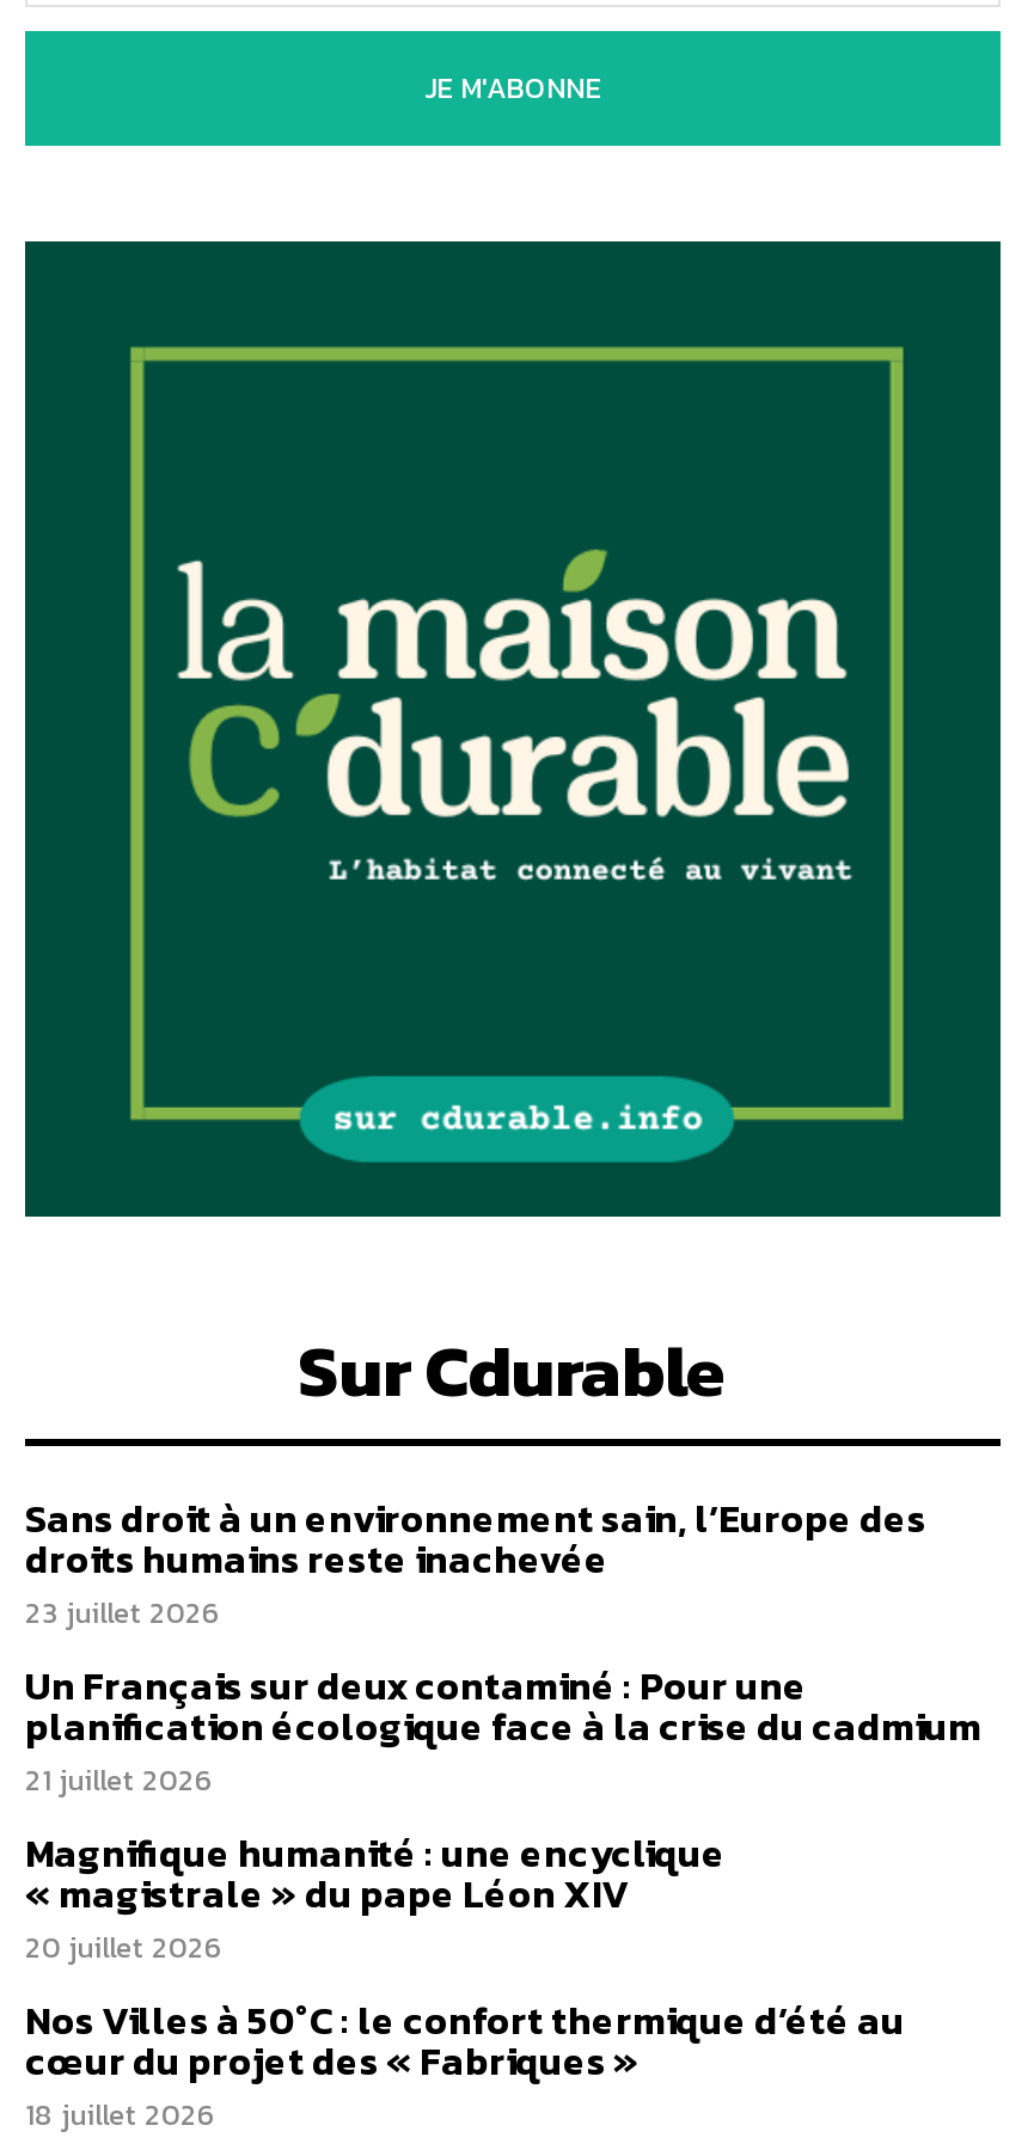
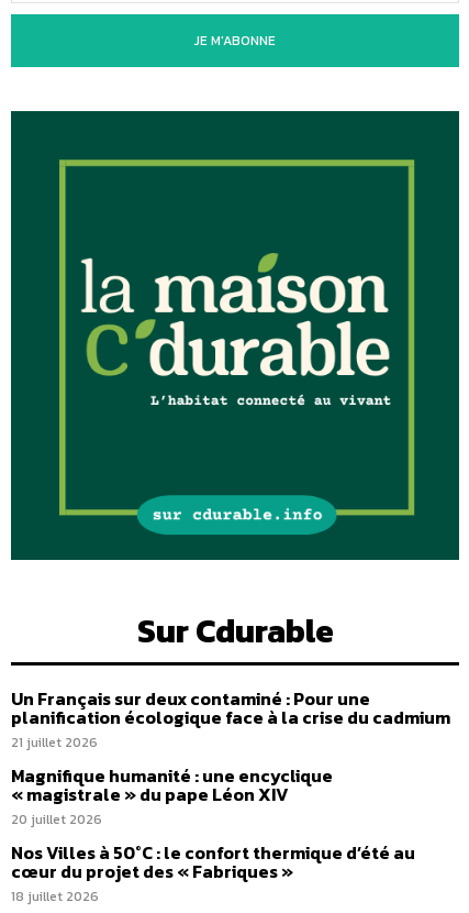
[25,1488,926,1634] Sans droit à un environnement sain, l’Europe des | droits humains reste inachevée | 23 juillet 2026 -> none

